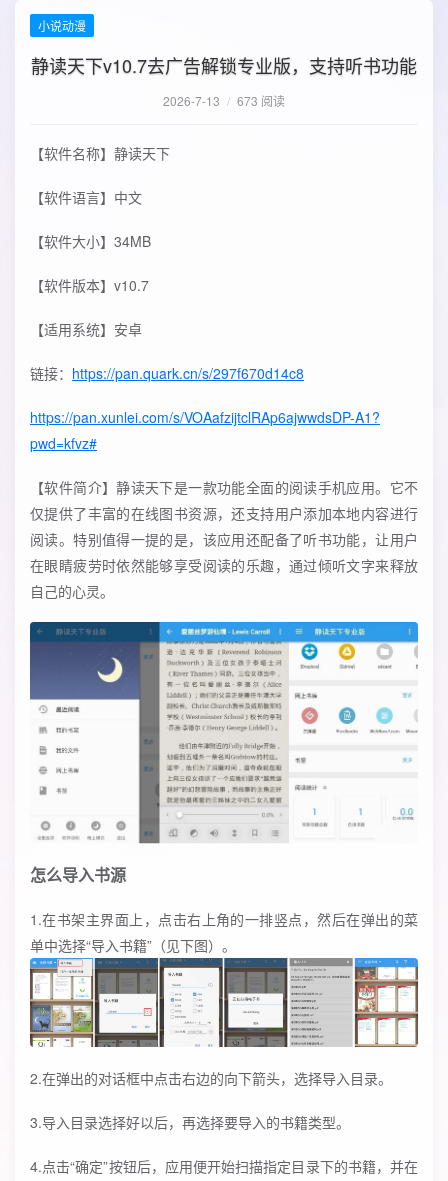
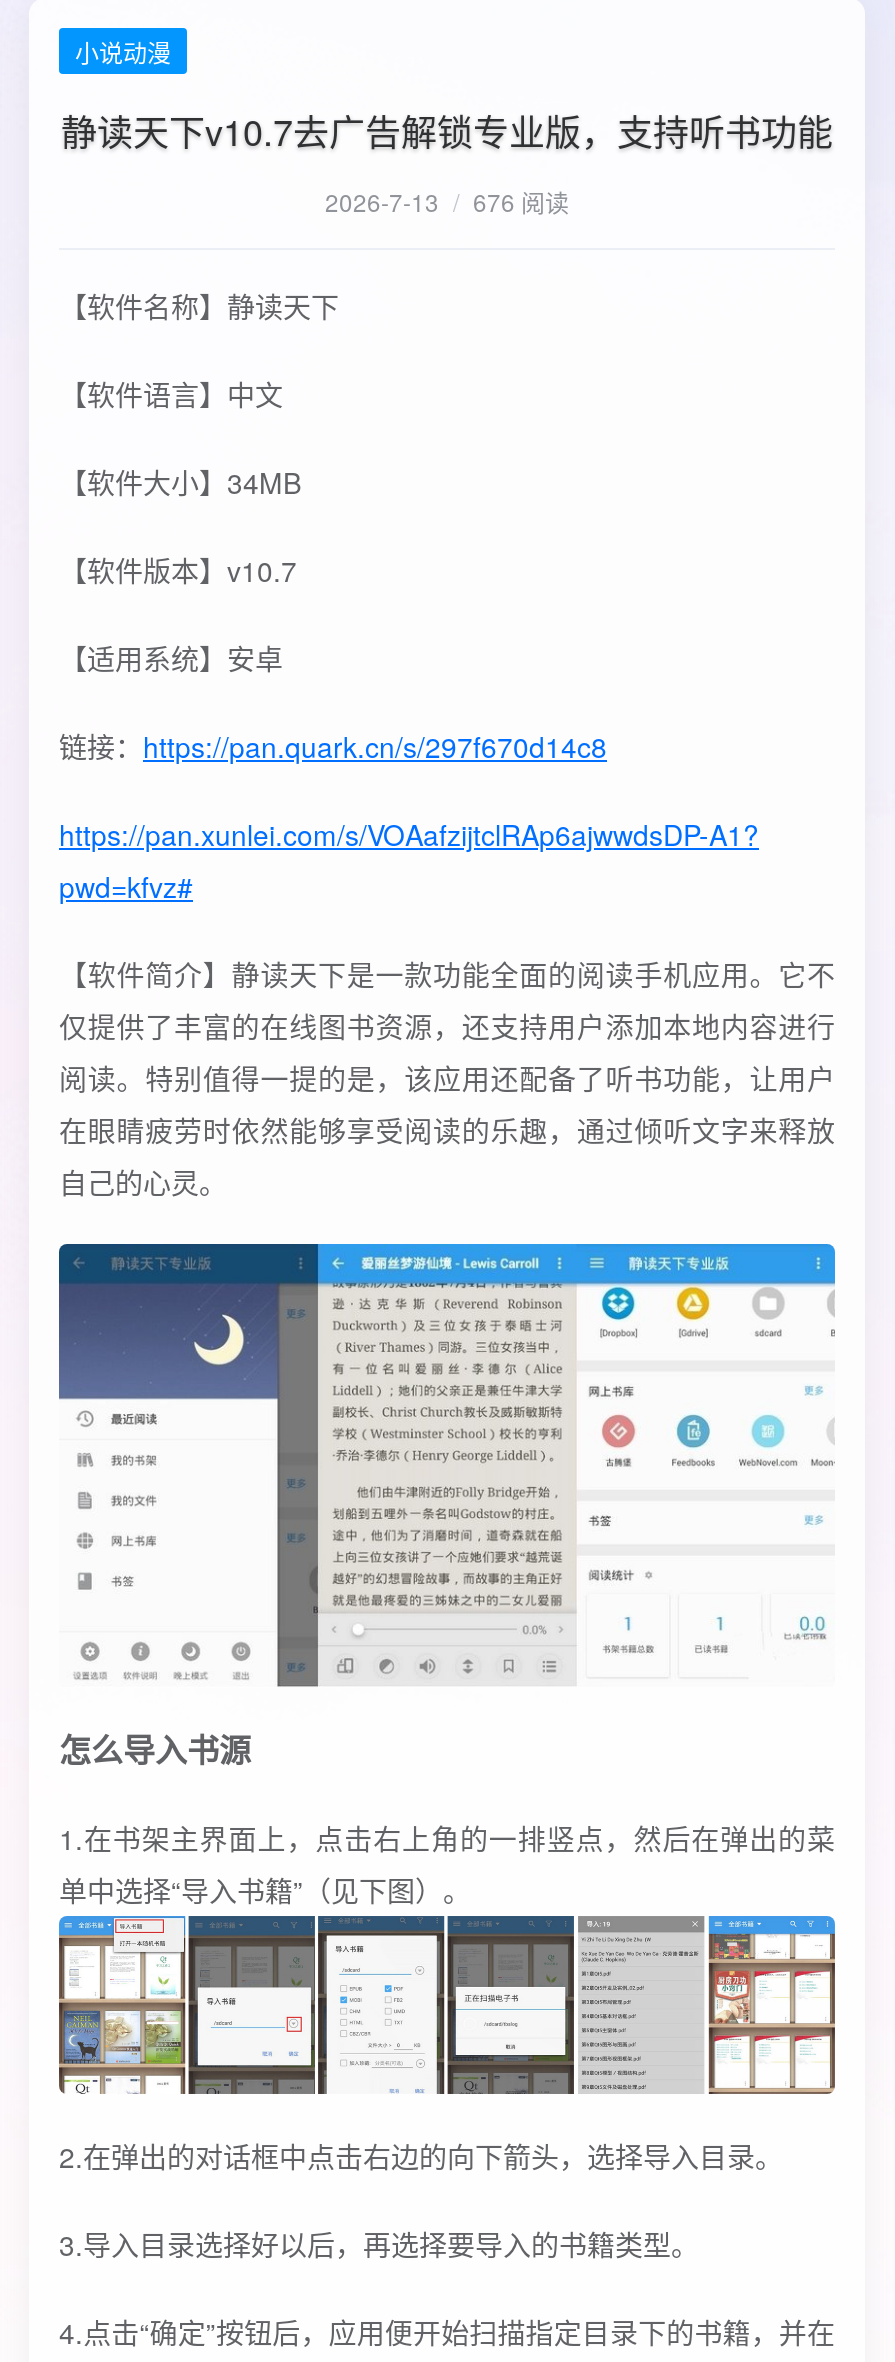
[163,92,285,109] 2026-7-13 / 673 阅读 -> [325,184,569,218] 2026-7-13 / 676 阅读

